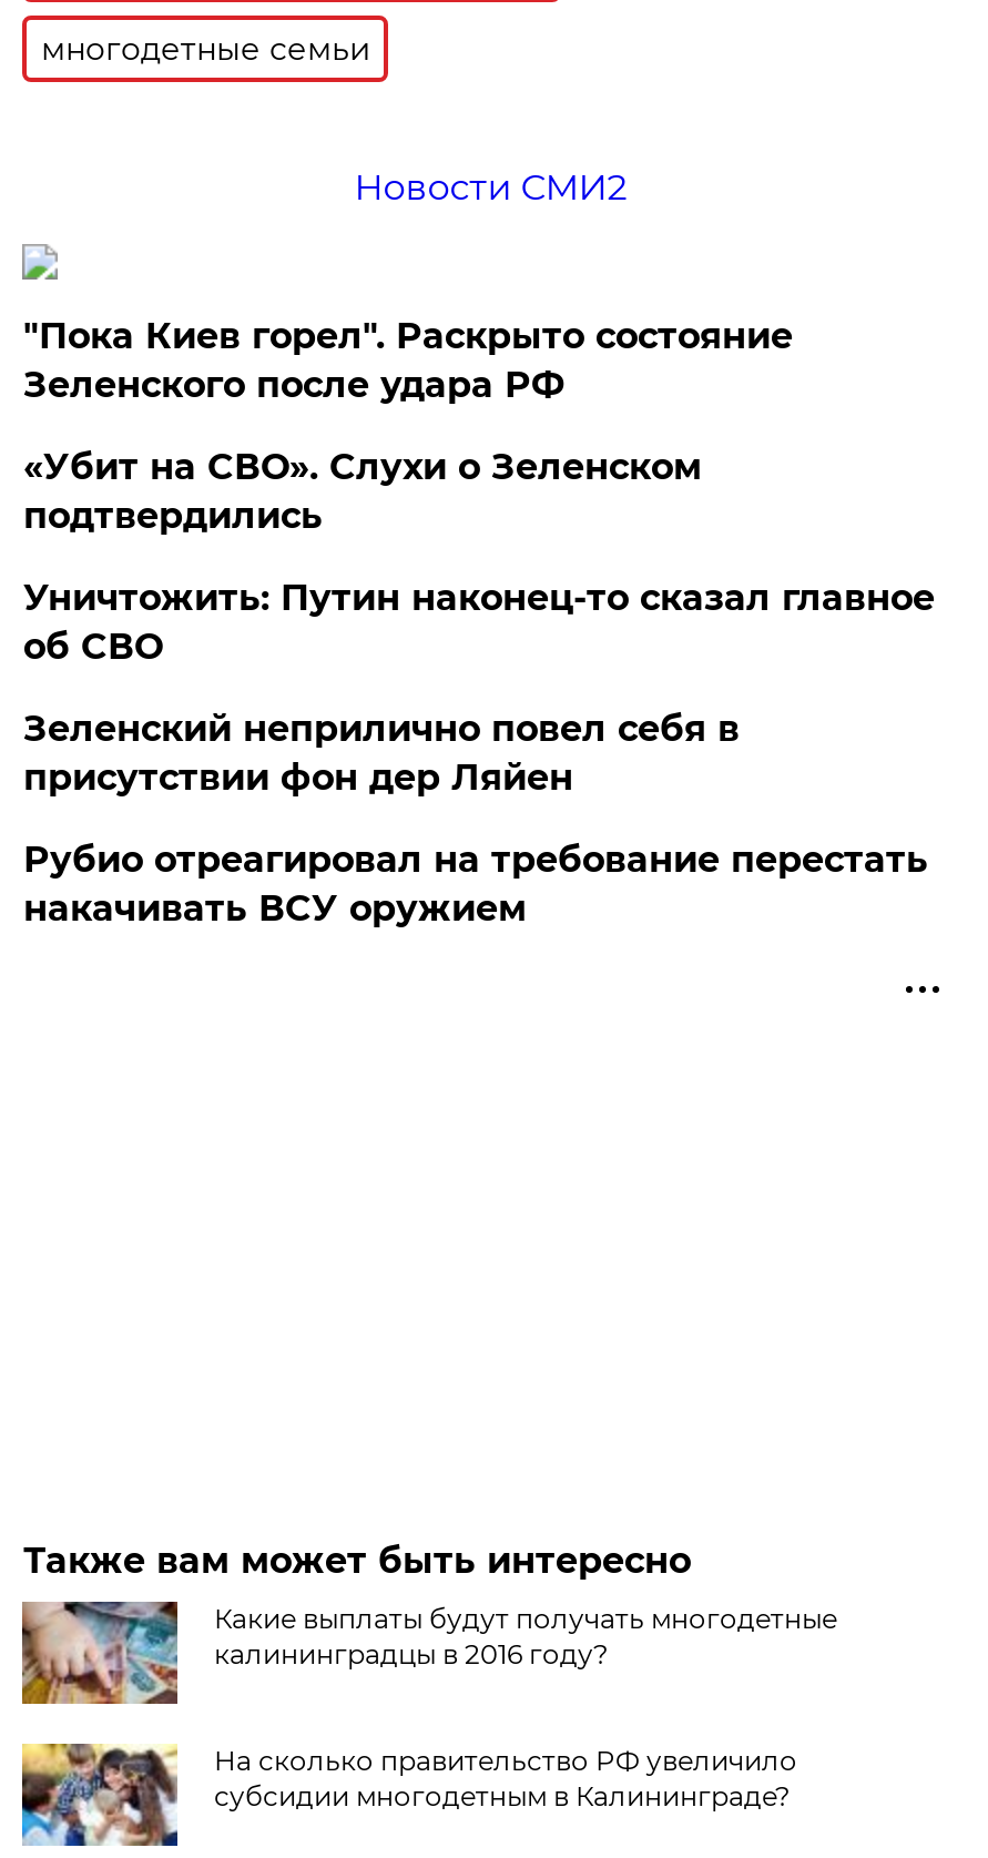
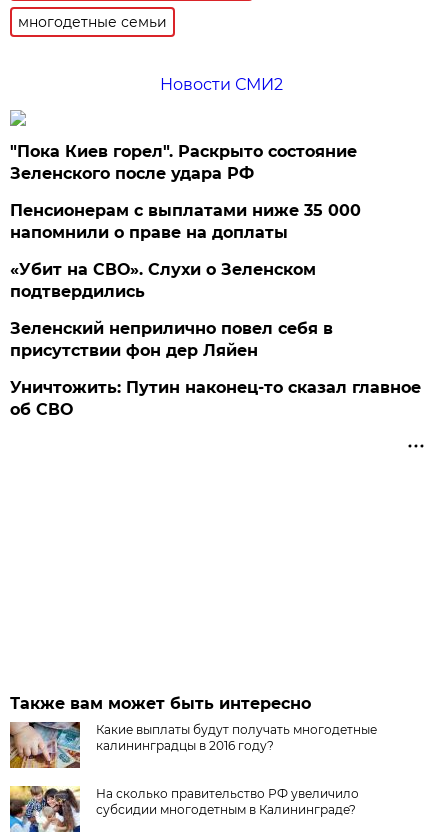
none -> [10,201,361,242] Пенсионерам с выплатами ниже 35 000 | напомнили о праве на доплаты
moved [23,446,702,537] -> [10,260,316,301]: «Убит на СВО». Слухи о Зеленском | подтвердились
moved [23,577,935,668] -> [10,378,421,419]: Уничтожить: Путин наконец-то сказал главное | об СВО
[23,838,928,929] Рубио отреагировал на требование перестать | накачивать ВСУ оружием -> none

